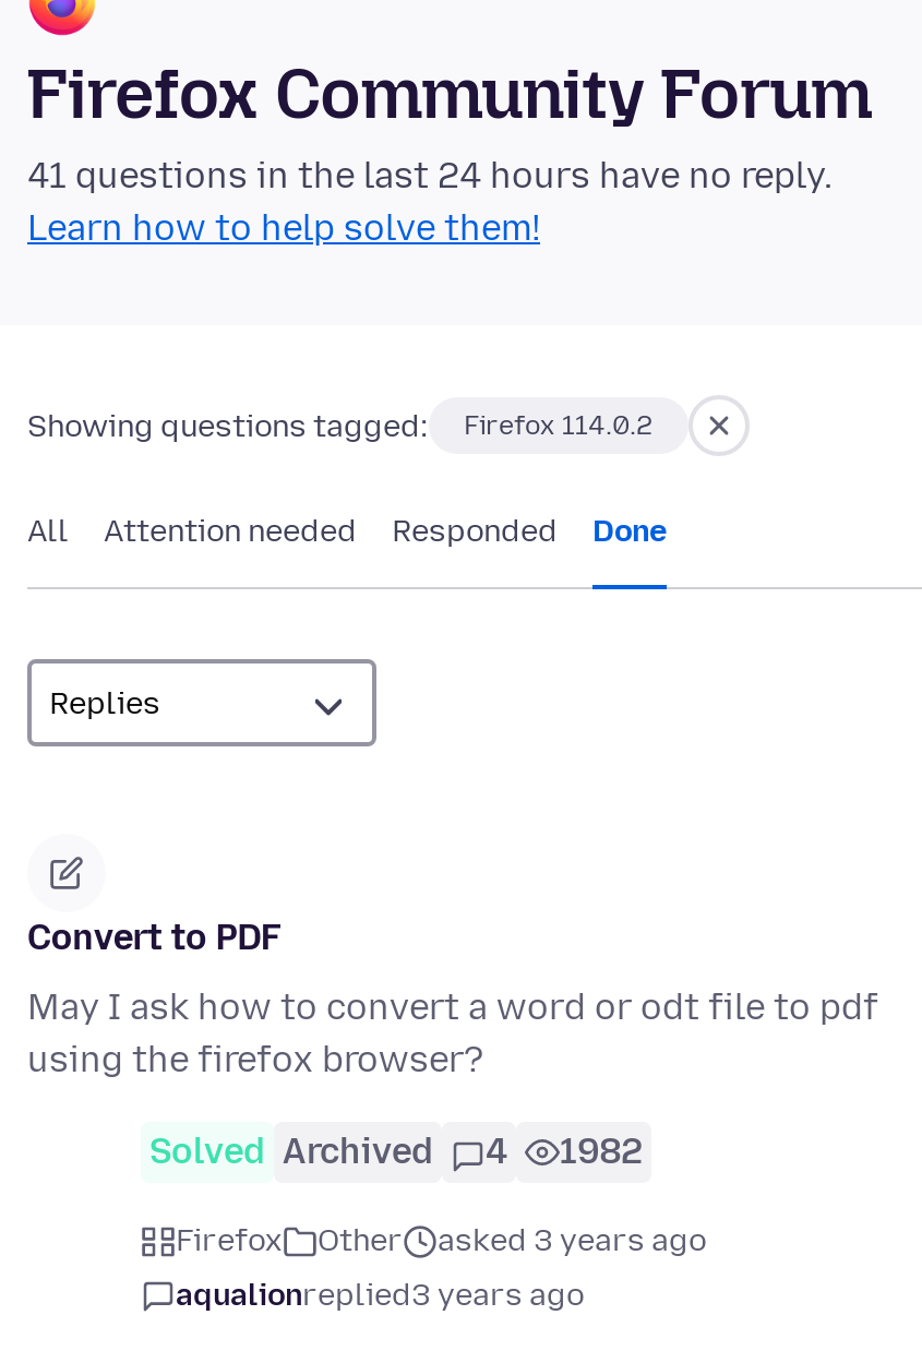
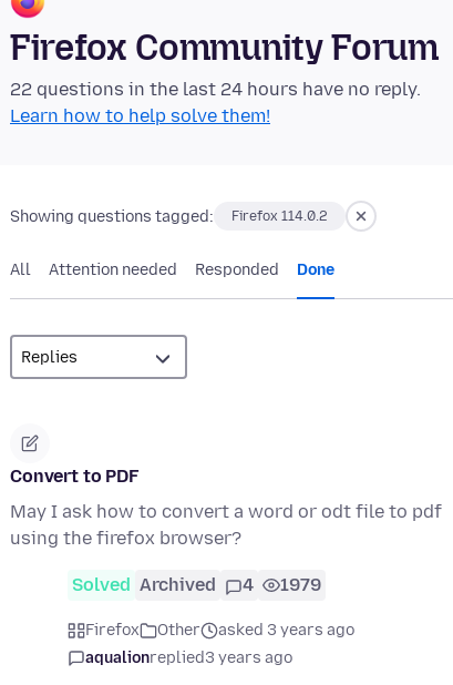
[27,156,833,198] 41 questions in the last 24 hours have no reply. -> [10,79,421,100] 22 questions in the last 24 hours have no reply.
[149,1132,643,1173] Solved Archived 4 1982 -> [72,575,321,596] Solved Archived 4 1979

